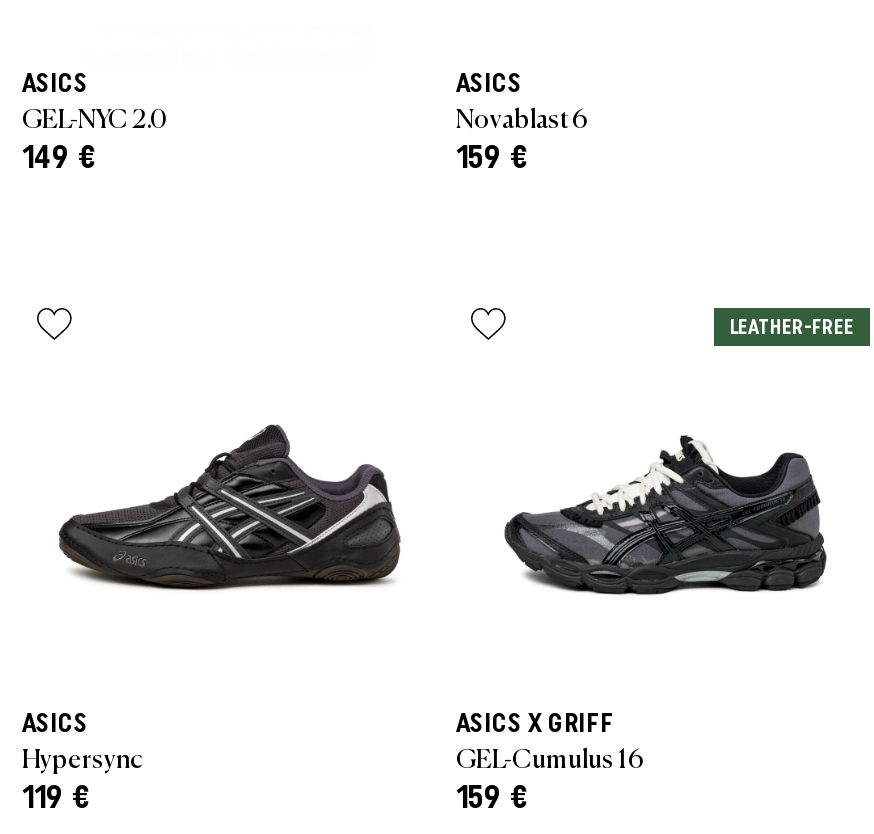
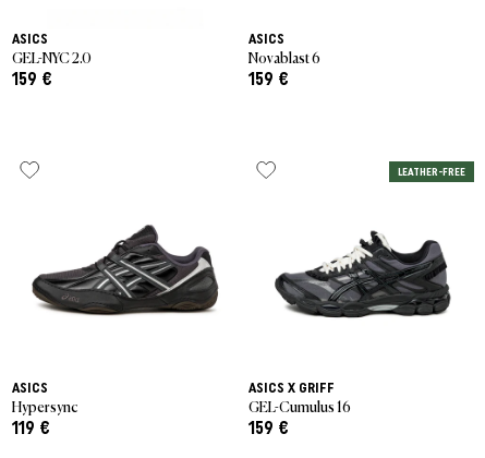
[22,138,98,174] 149 € -> [12,69,52,88] 159 €

